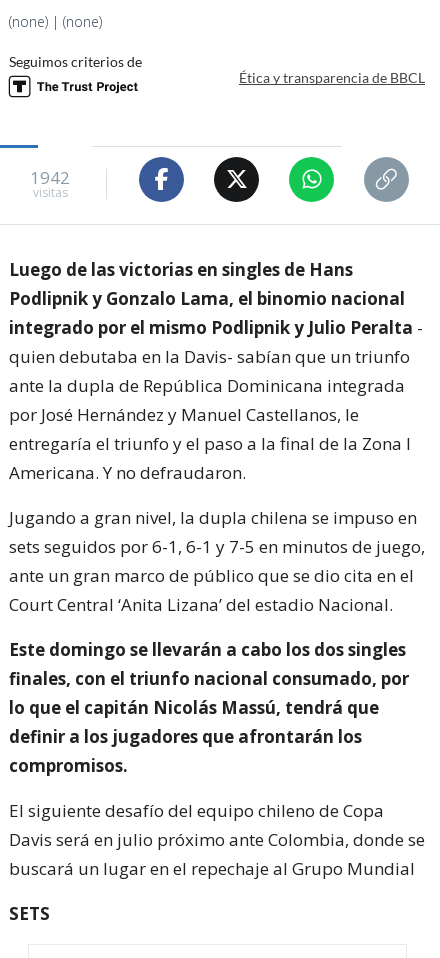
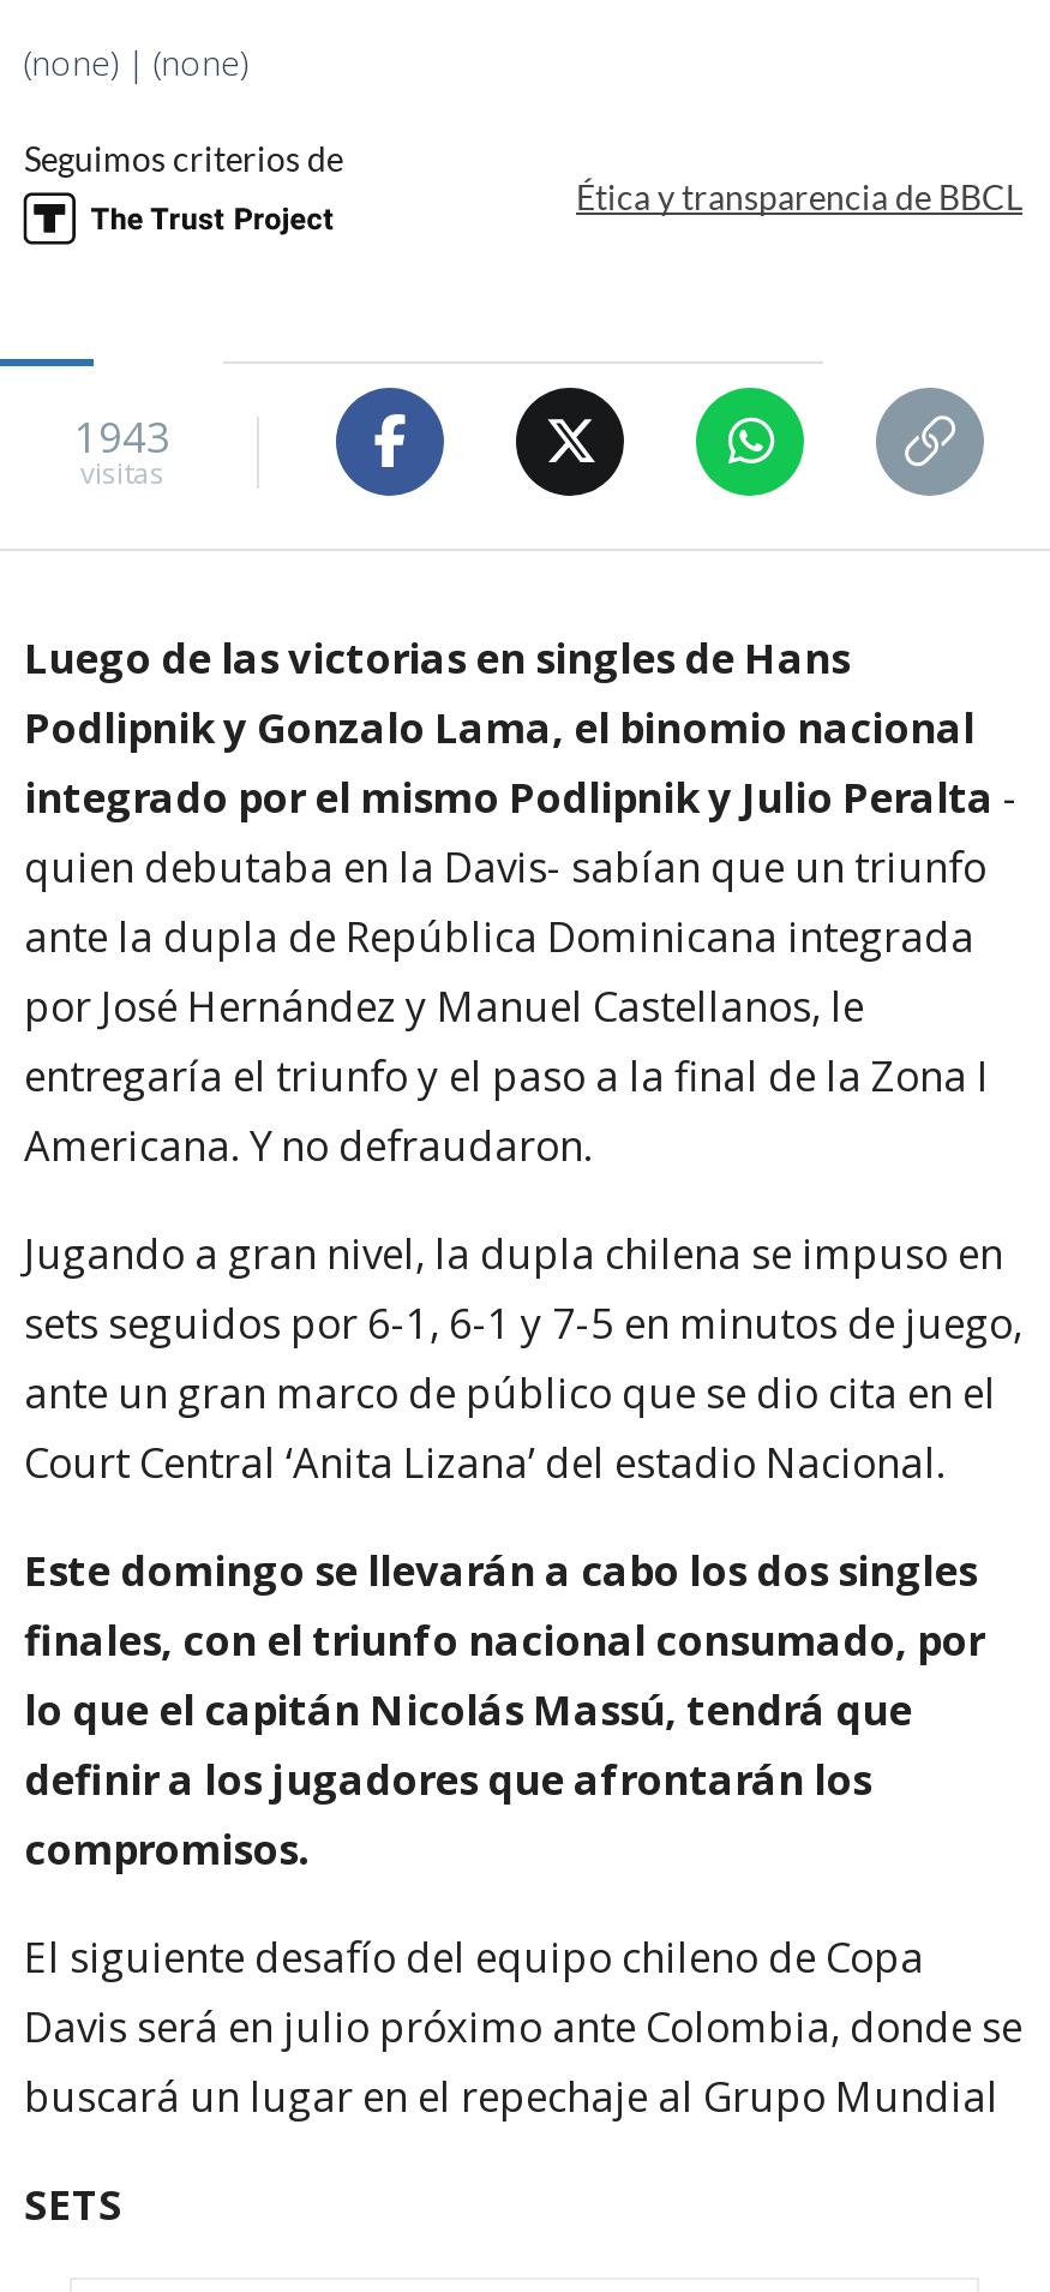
[30,166,70,189] 1942 -> [74,410,170,465] 1943

